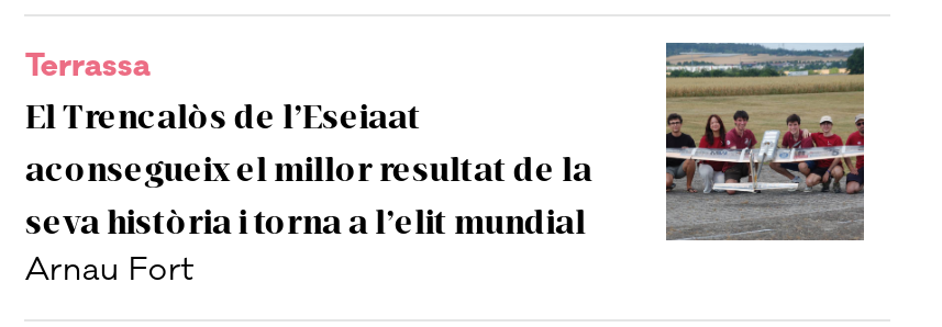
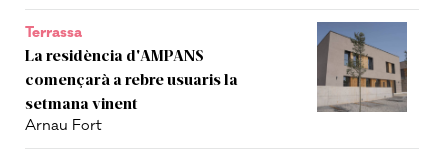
[666,43,866,240] [image] -> [317,22,408,112] [image]
[25,92,592,239] El Trencalòs de l’Eseiaat | aconsegueix el millor resultat de la | seva història i torna a l’elit mundial -> [25,44,238,111] La residència d'AMPANS | començarà a rebre usuaris la | setmana vinent

